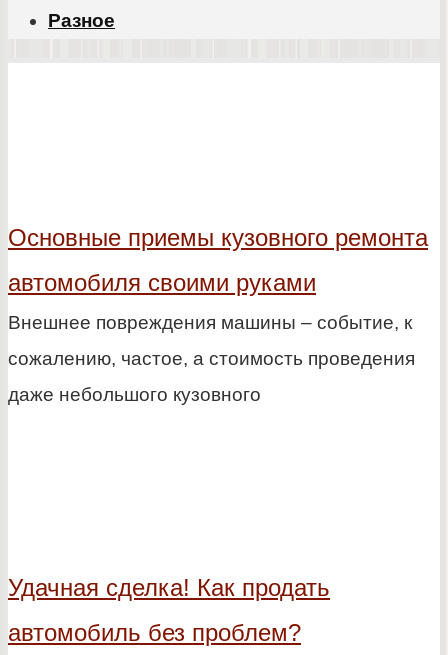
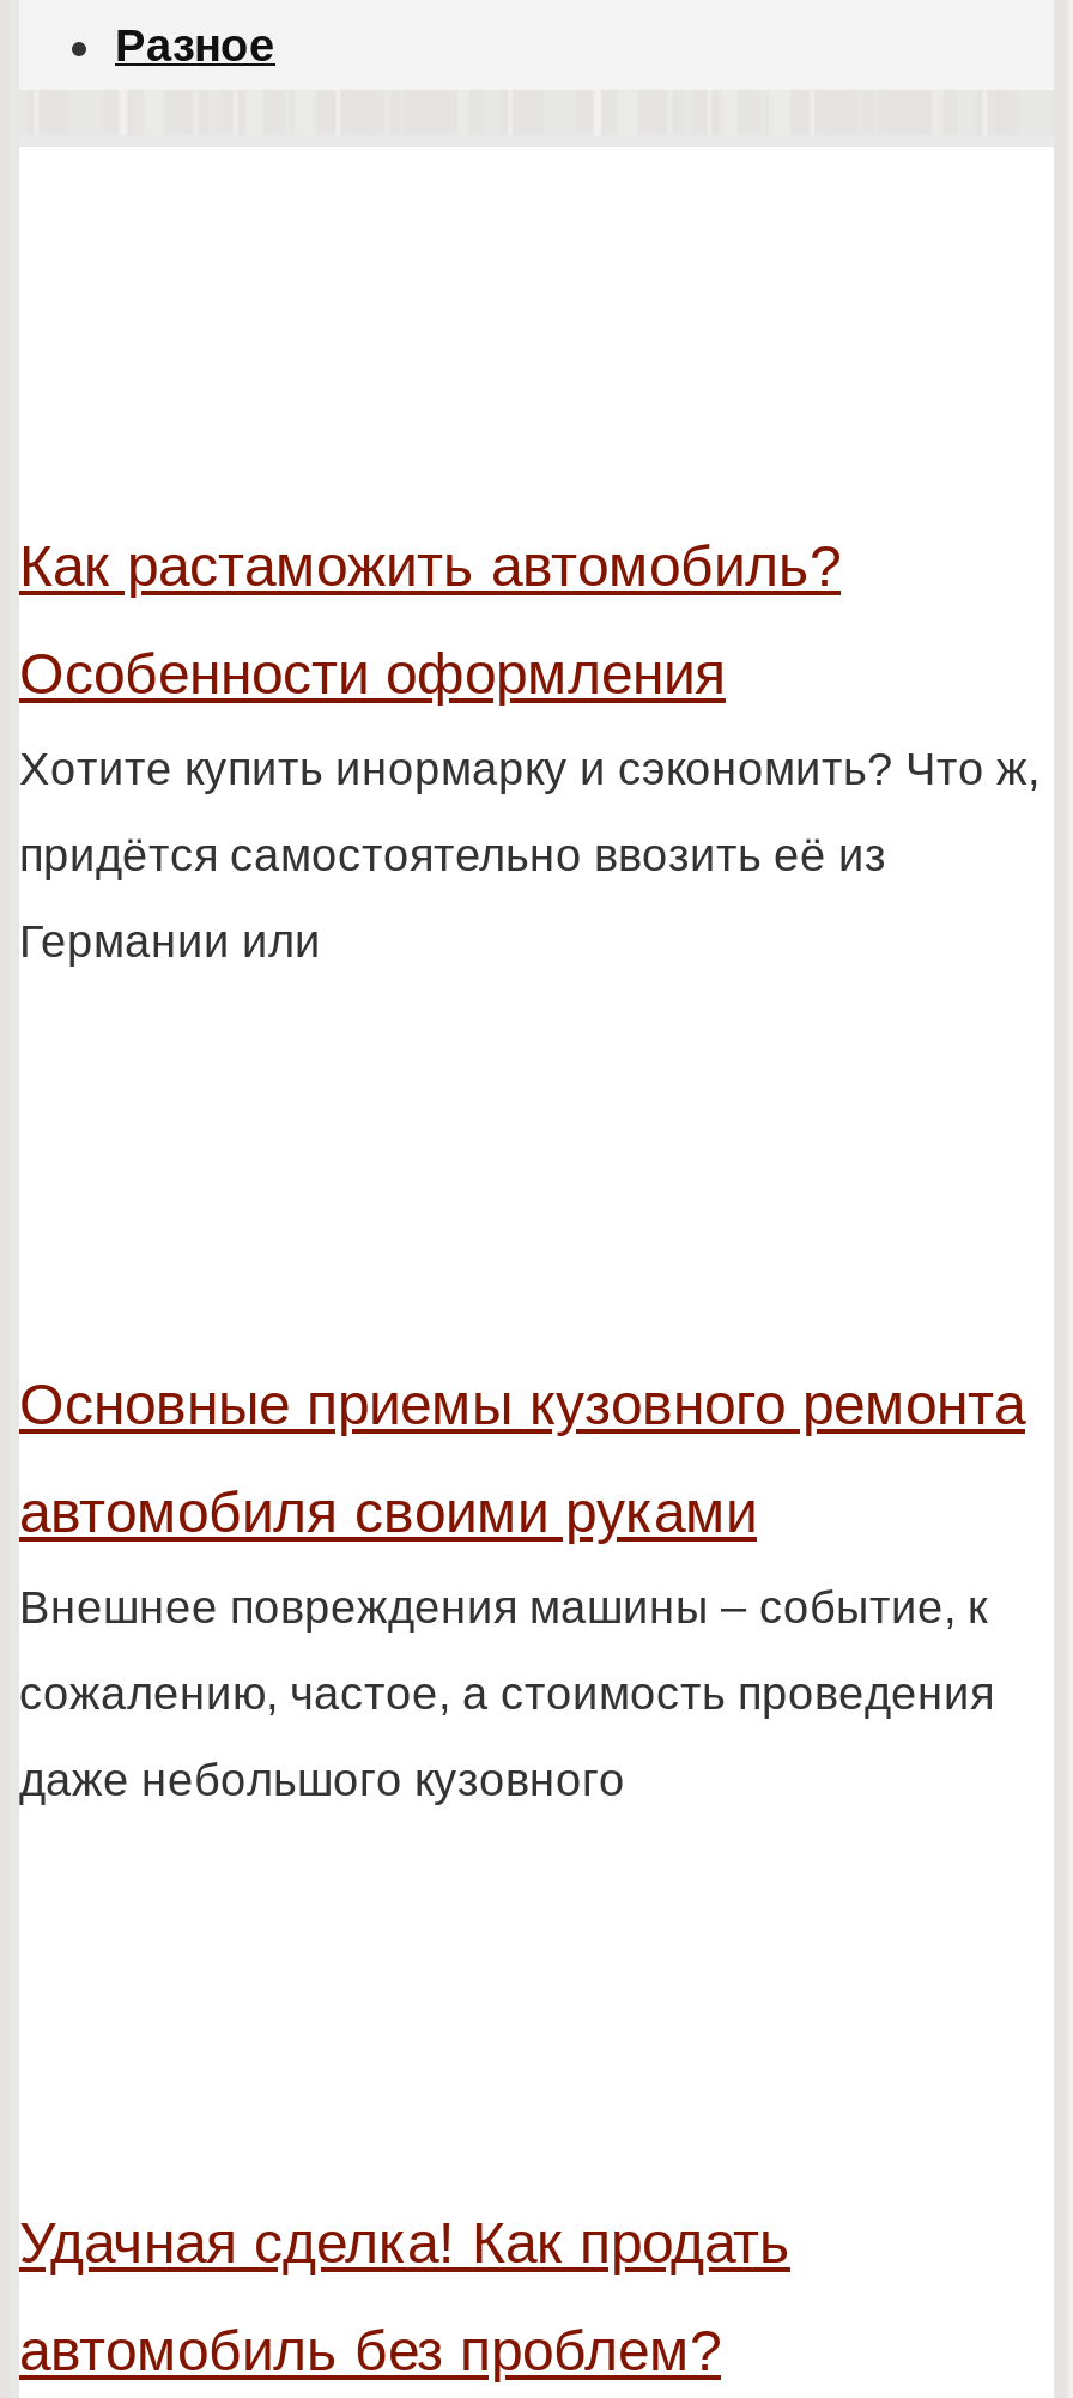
none -> [19,533,1039,967] Как растаможить автомобиль? | Особенности оформления | Хотите купить инормарку и сэкономить? Что ж, | придётся самостоятельно ввозить её из | Германии или

